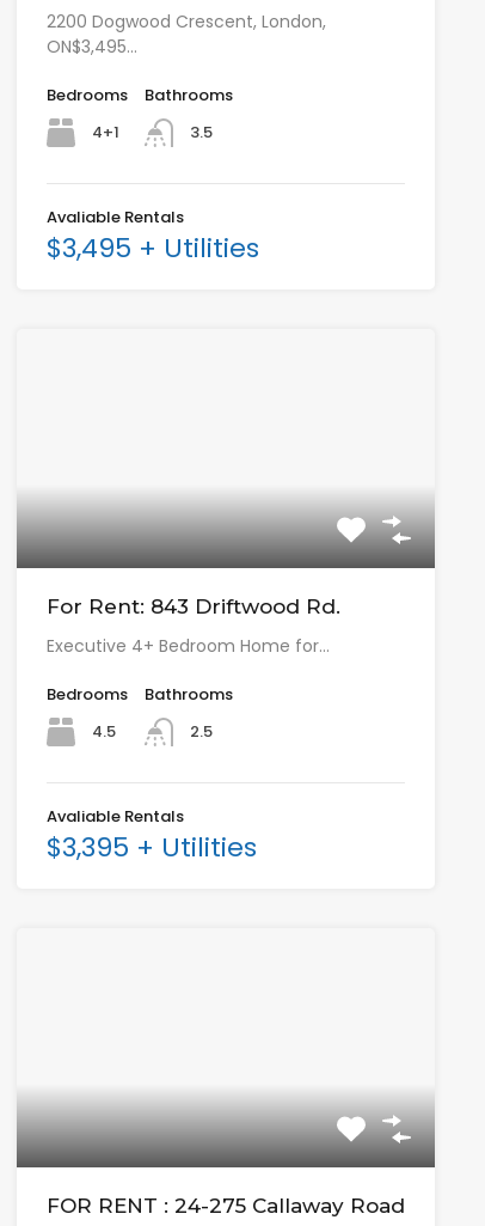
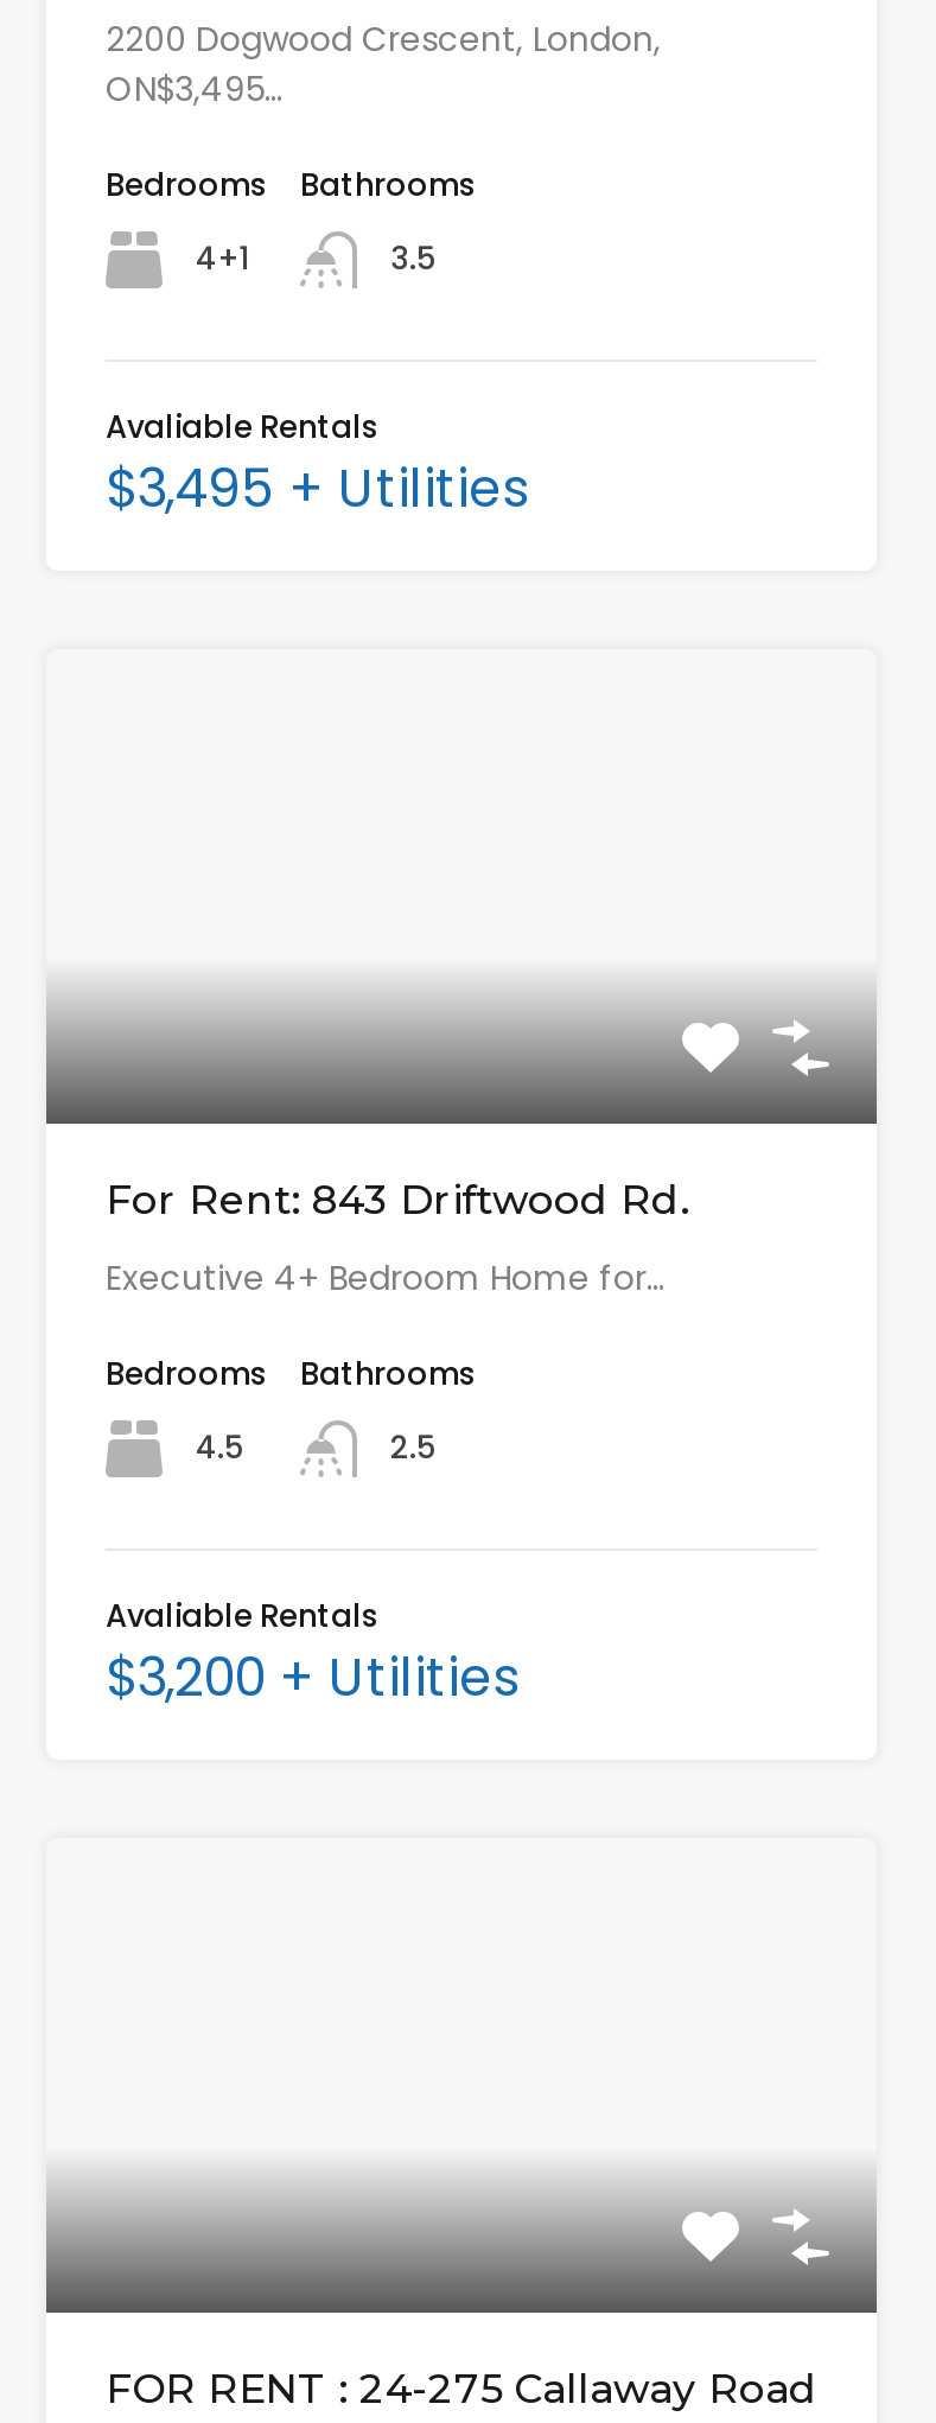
[47,829,257,866] $3,395 + Utilities -> [106,1642,518,1715] $3,200 + Utilities

